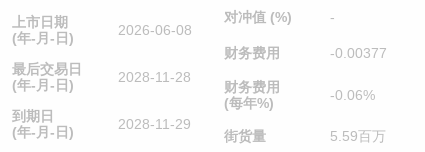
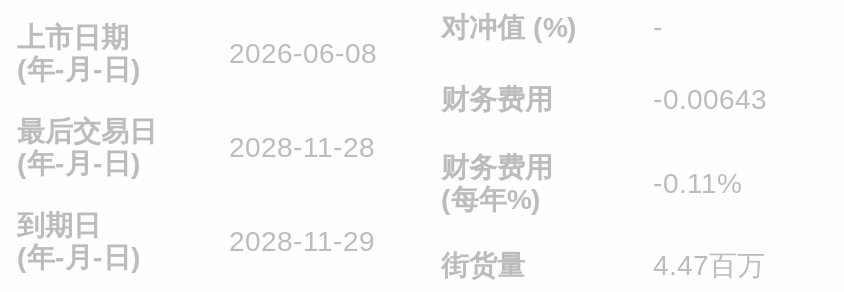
[330,45,387,61] -0.00377 -> [653,83,767,115] -0.00643
[330,87,375,103] -0.06% -> [653,167,741,199] -0.11%
[330,128,386,144] 5.59百万 -> [653,249,765,281] 4.47百万

